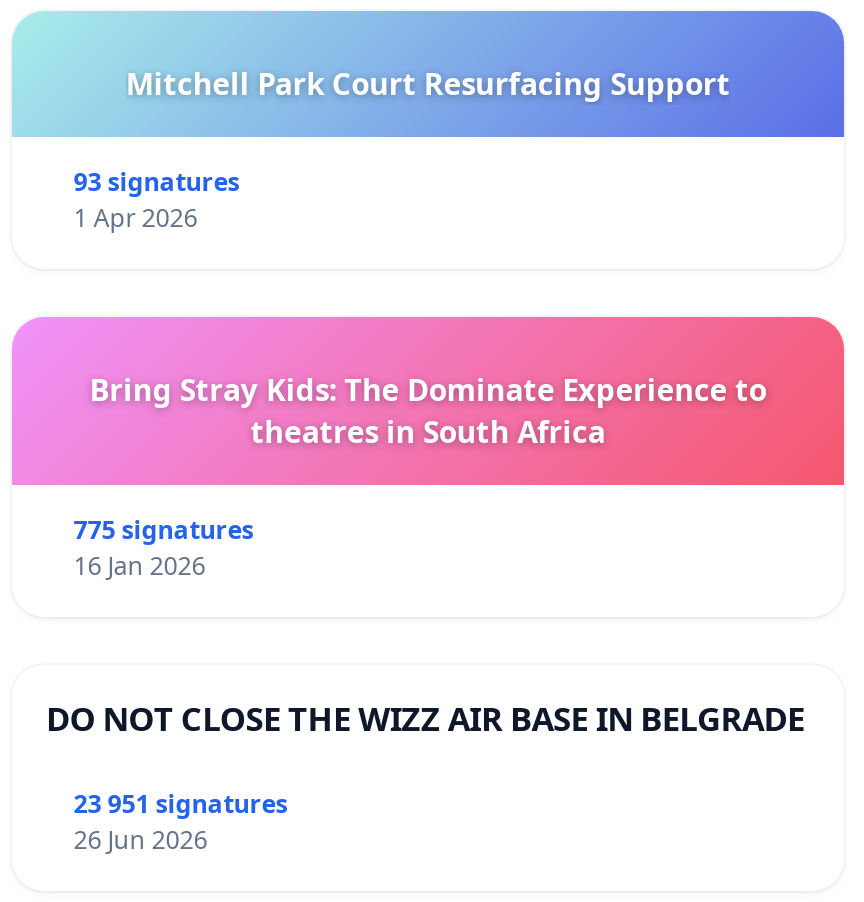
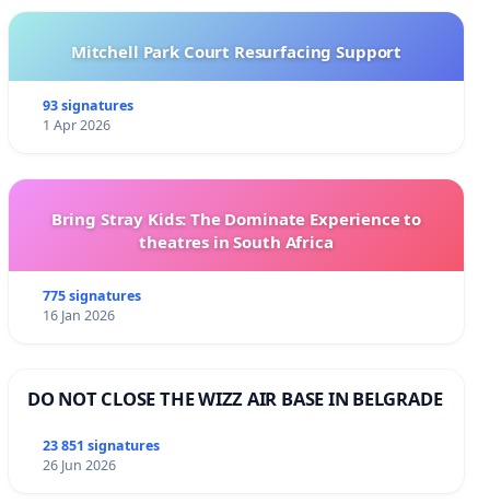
[74,788,288,822] 23 951 signatures -> [42,437,159,455] 23 851 signatures

